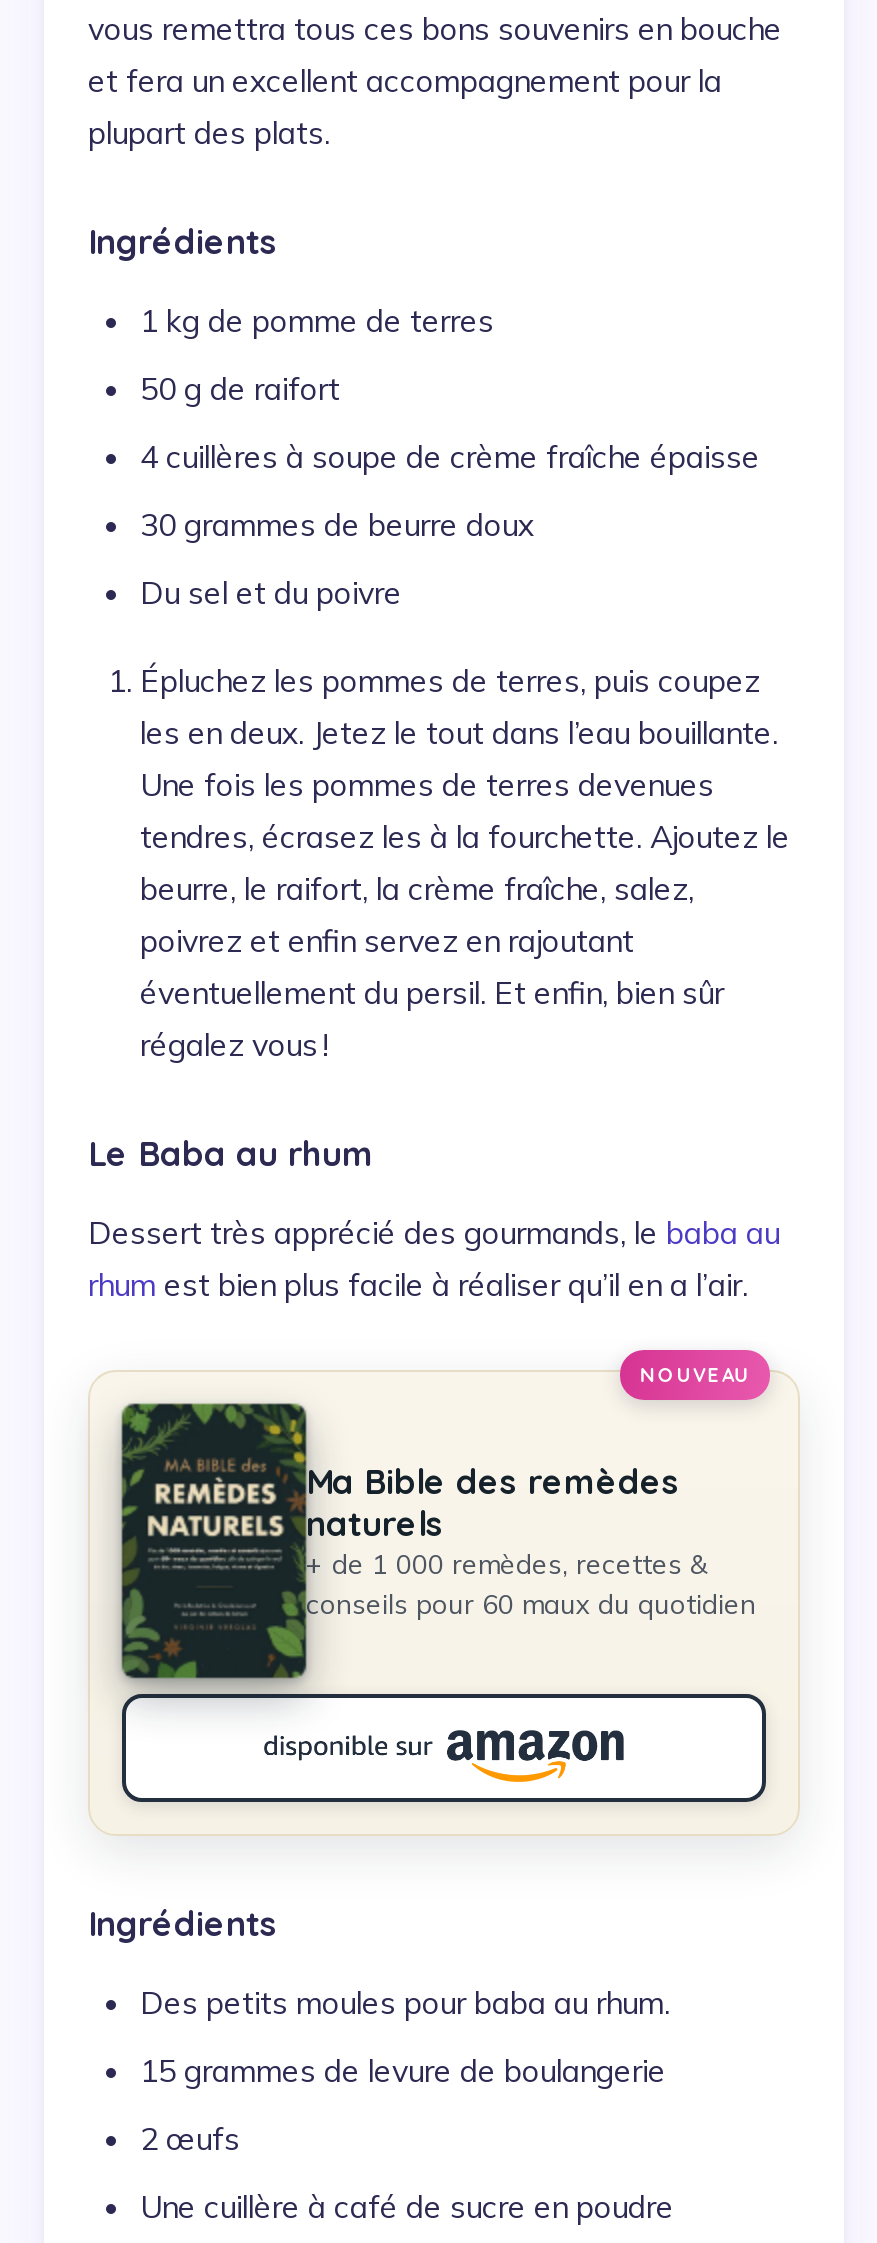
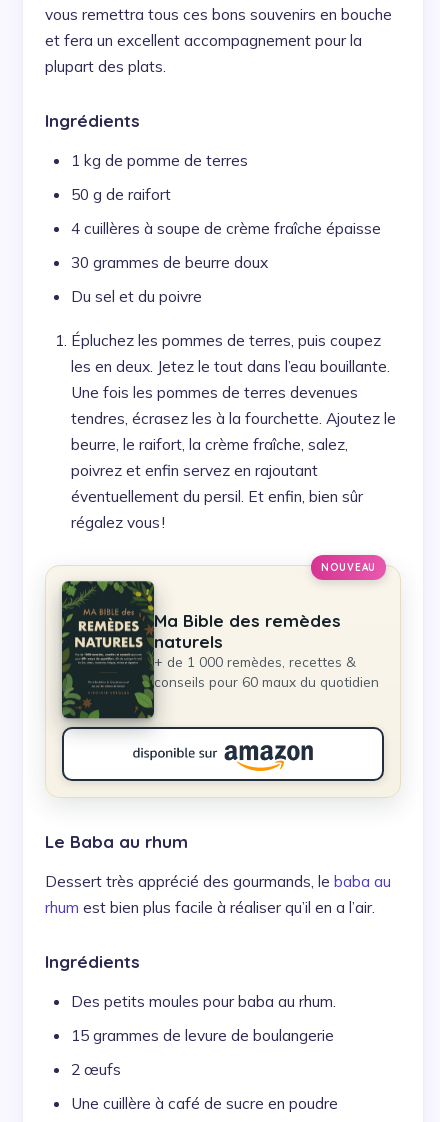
moved [88,1132,780,1304] -> [45,831,391,917]: Le Baba au rhum | Dessert très apprécié des gourmands, le baba au | rhum est bien plus facile à réaliser qu’il en a l’air.
moved [92,1362,756,1619] -> [47,561,379,689]: [image] | NOUVEAU | Ma Bible des remèdes | naturels | + de 1 000 remèdes, recettes & | conseils pour 60 maux du quotidien
moved [98,1598,240,1726] -> [50,679,121,743]: [image]

